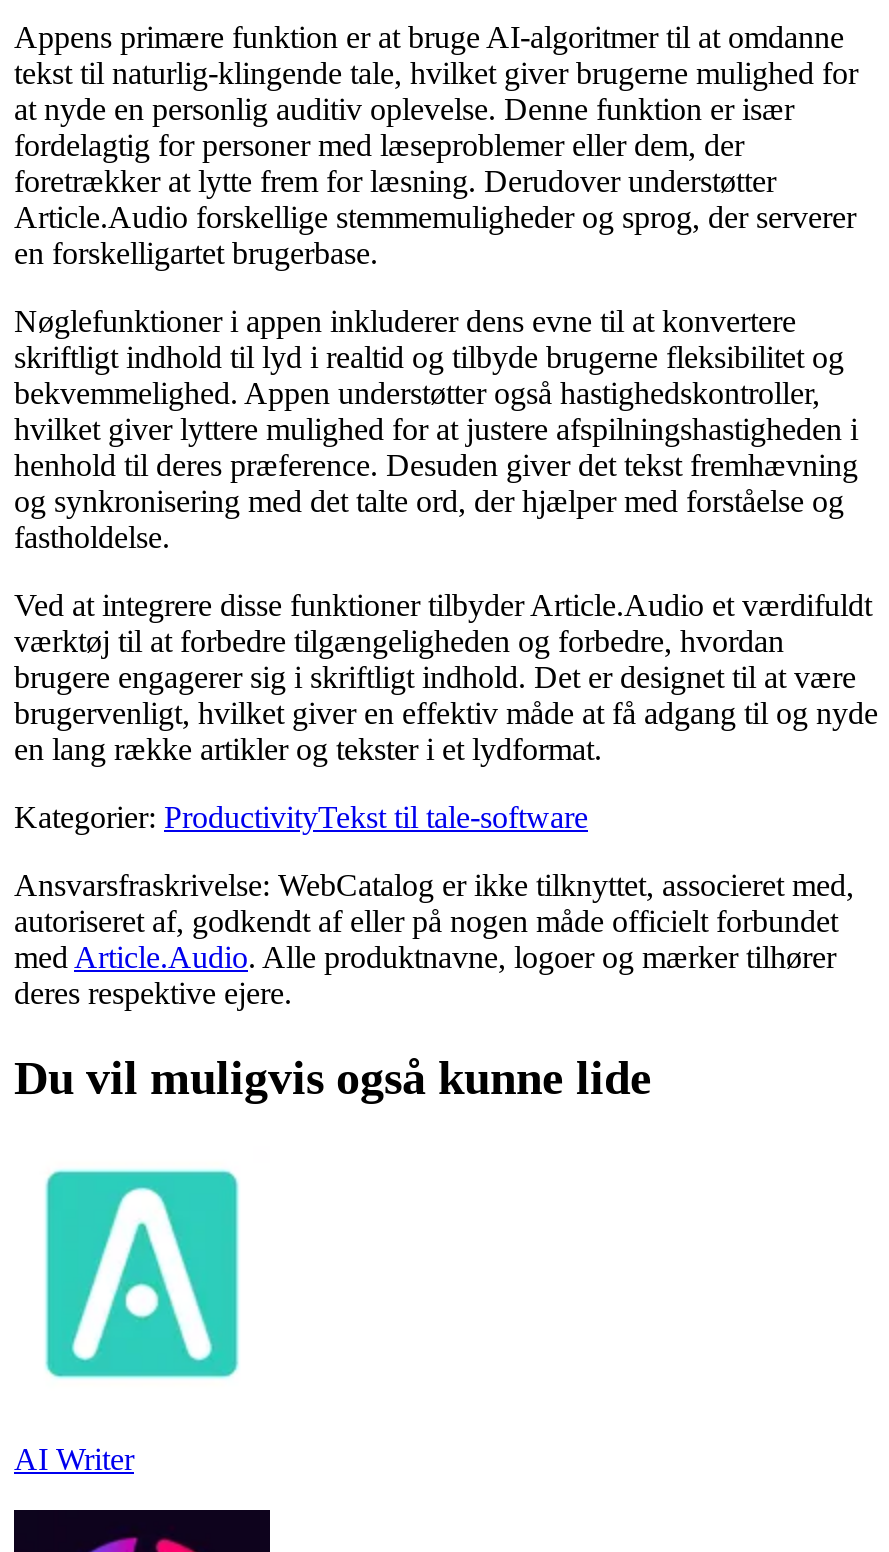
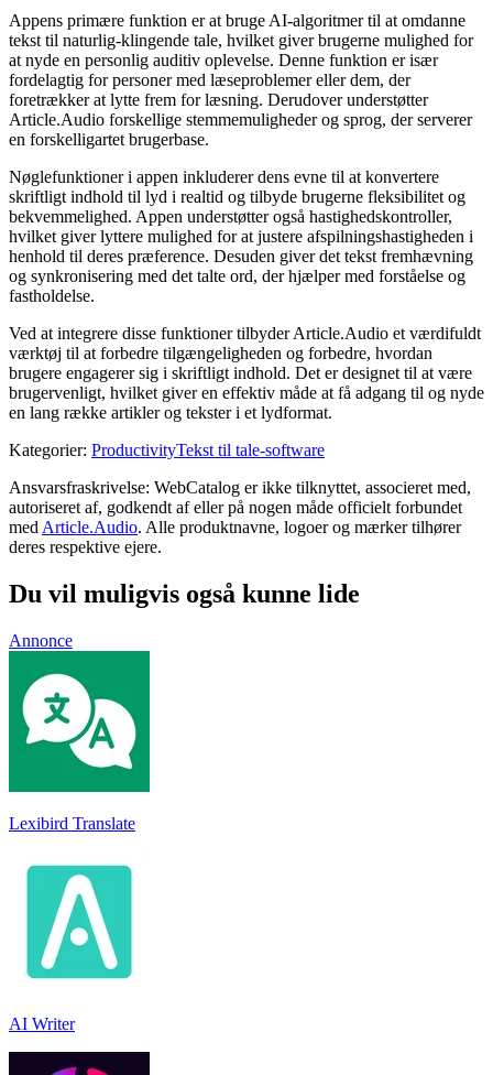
none -> [8,650,151,832] [image] | Lexibird Translate
none -> [9,631,73,650] Annonce

